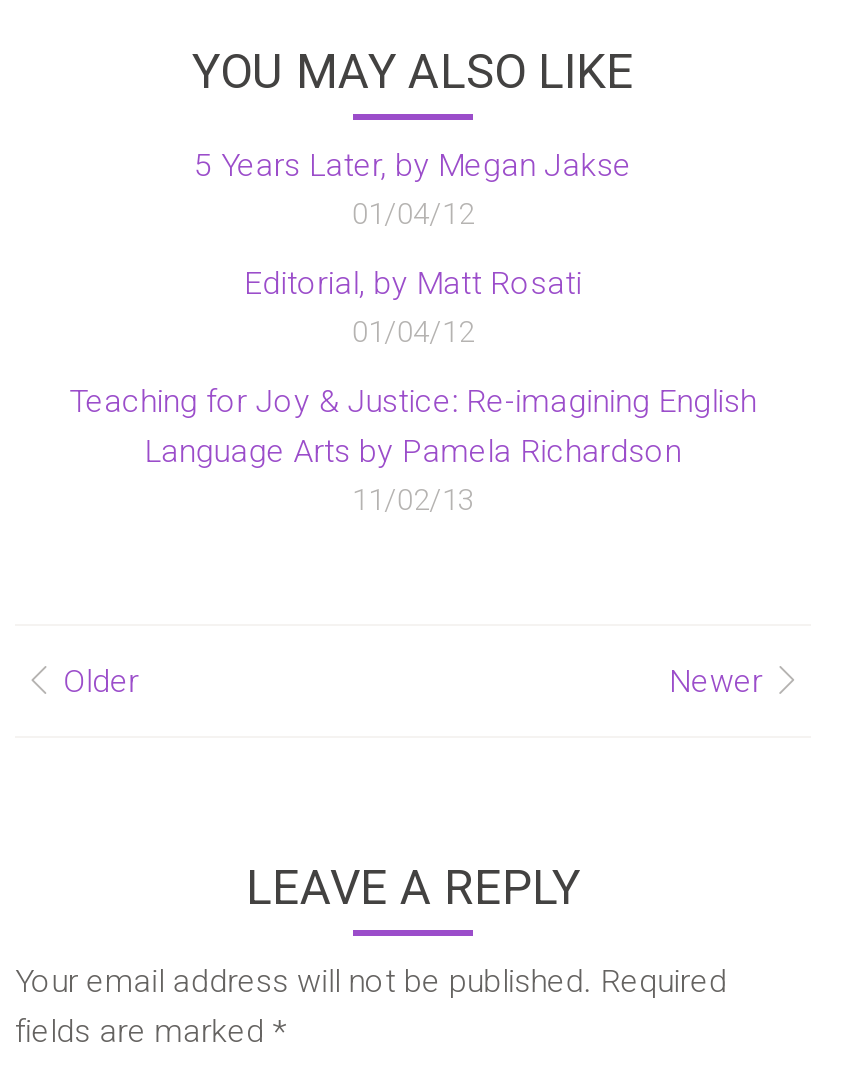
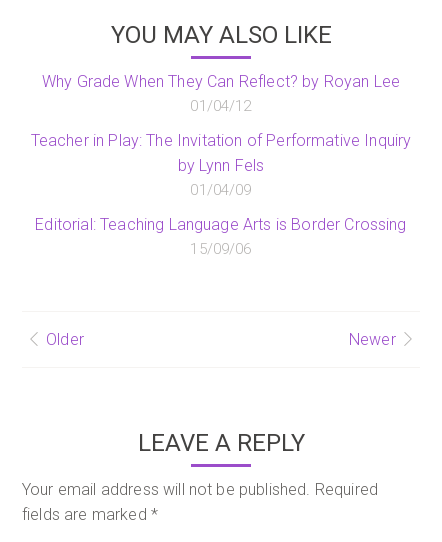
[194,147,632,185] 5 Years Later, by Megan Jakse -> [42,72,400,91] Why Grade When They Can Reflect? by Royan Lee
[244,265,582,351] Editorial, by Matt Rosati | 01/04/12 -> [31,131,411,199] Teacher in Play: The Invitation of Performative Inquiry | by Lynn Fels | 01/04/09
[69,383,757,519] Teaching for Joy & Justice: Re-imagining English | Language Arts by Pamela Richardson | 11/02/13 -> [35,215,407,258] Editorial: Teaching Language Arts is Border Crossing | 15/09/06

